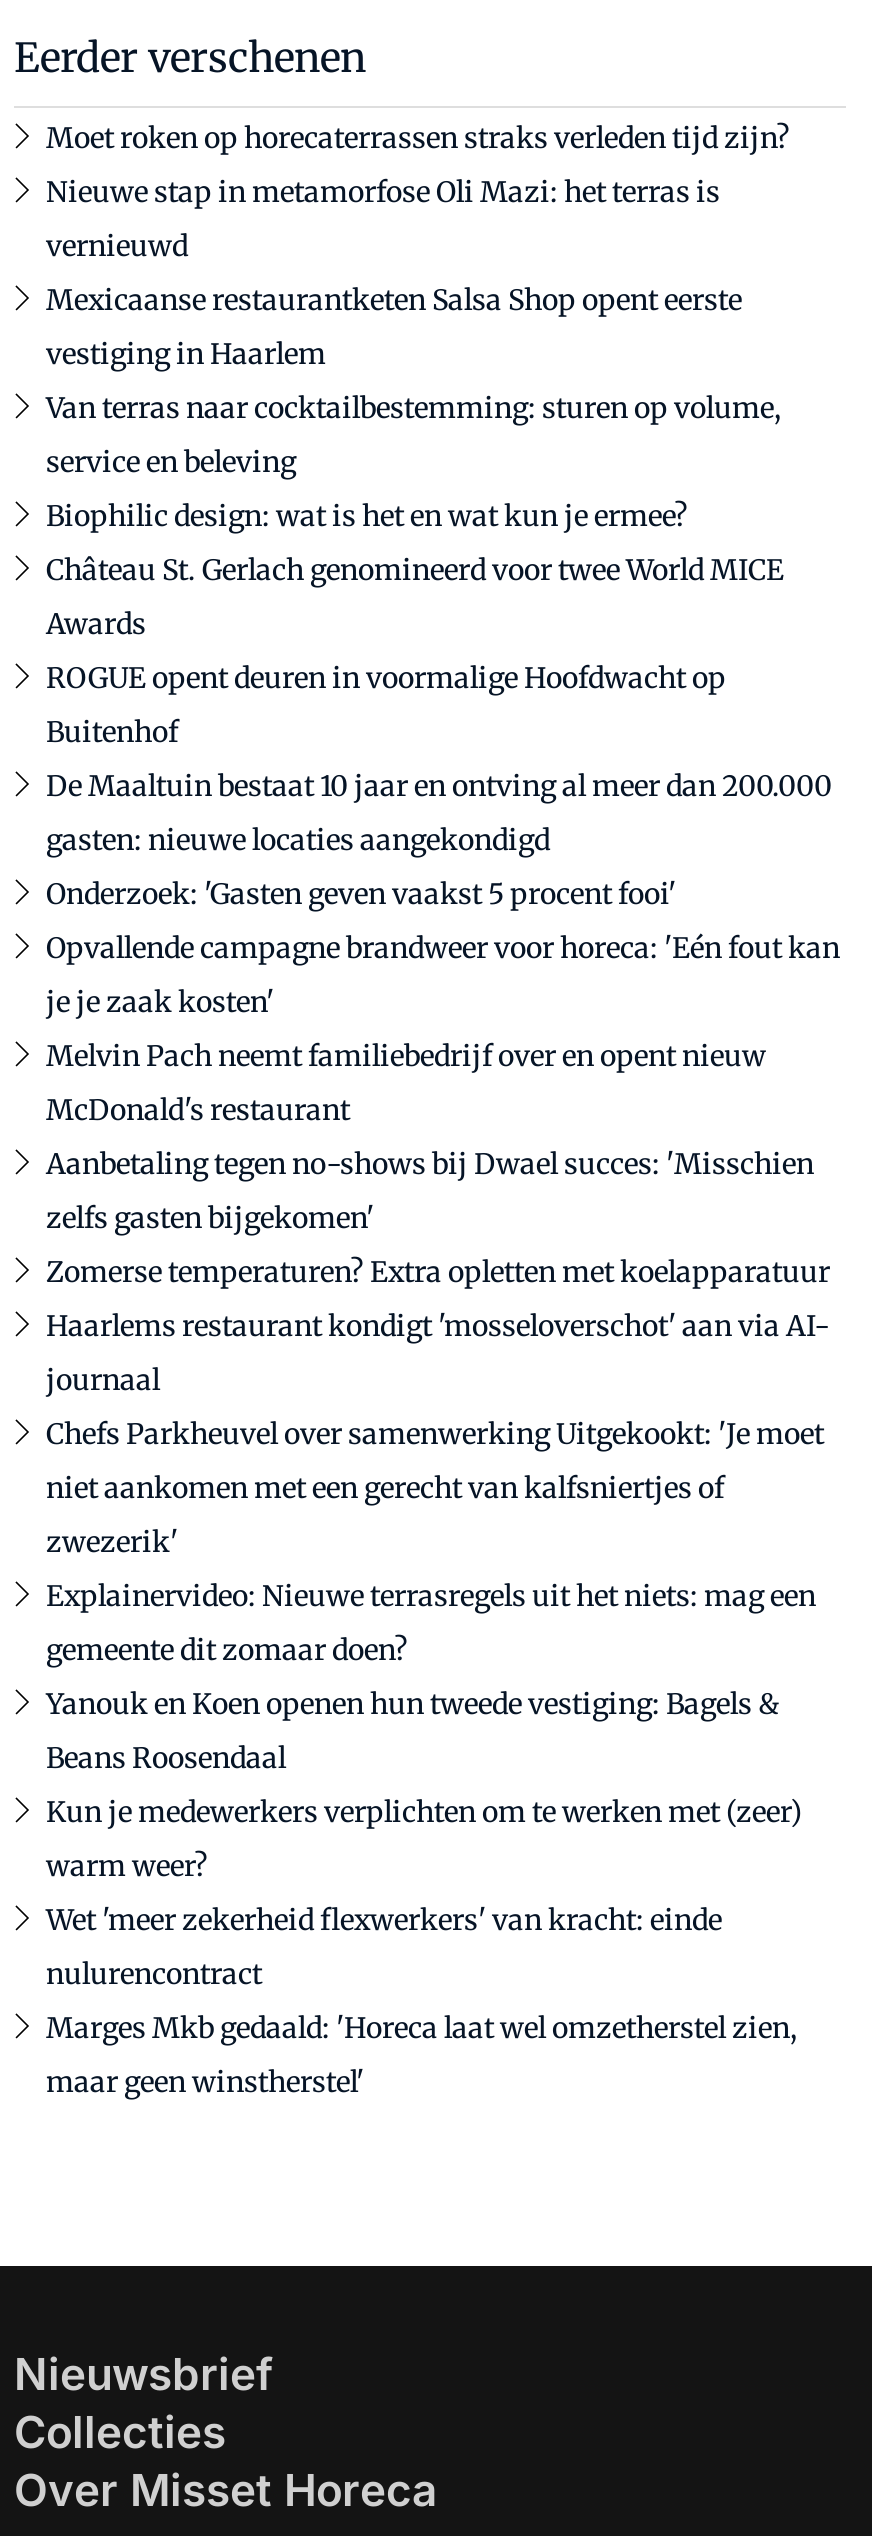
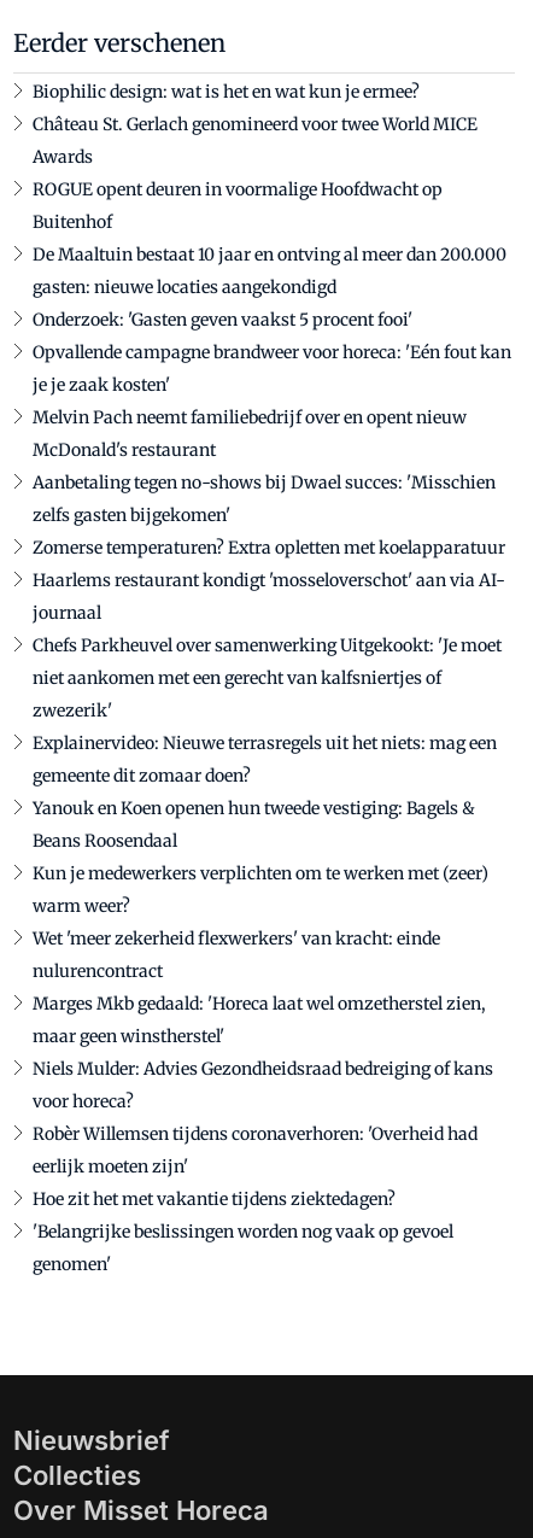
[46,121,790,481] Moet roken op horecaterrassen straks verleden tijd zijn? | Nieuwe stap in metamorfose Oli Mazi: het terras is | vernieuwd | Mexicaanse restaurantketen Salsa Shop opent eerste | vestiging in Haarlem | Van terras naar cocktailbestemming: sturen op volume, | service en beleving -> none
moved [46,499,840,2101] -> [33,81,511,1047]: Biophilic design: wat is het en wat kun je ermee? | Château St. Gerlach genomineerd voor twee World MICE | Awards | ... | Marges Mkb gedaald: 'Horeca laat wel omzetherstel zien, | maar geen winstherstel'
none -> [33,1058,493,1275] Niels Mulder: Advies Gezondheidsraad bedreiging of kans | voor horeca? | Robèr Willemsen tijdens coronaverhoren: 'Overheid had | eerlijk moeten zijn' | Hoe zit het met vakantie tijdens ziektedagen? | 'Belangrijke beslissingen worden nog vaak op gevoel | genomen'

